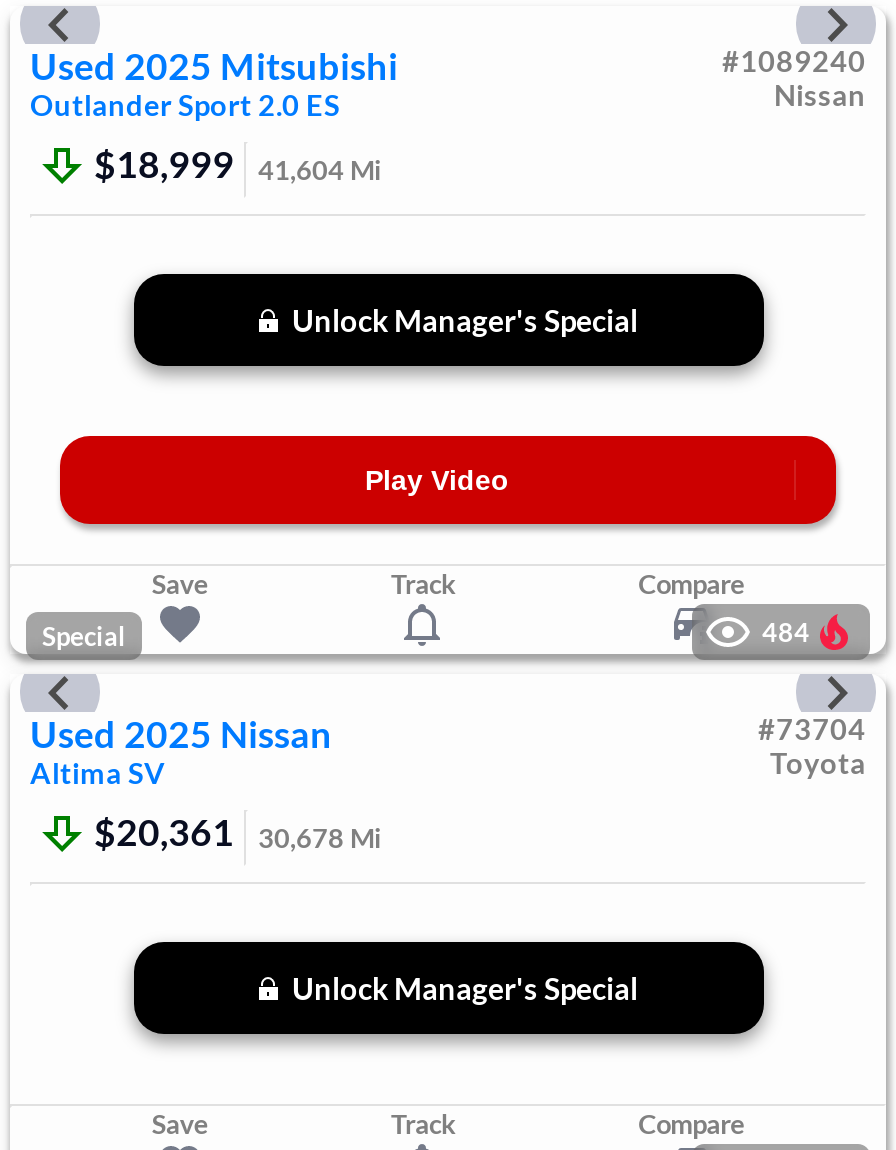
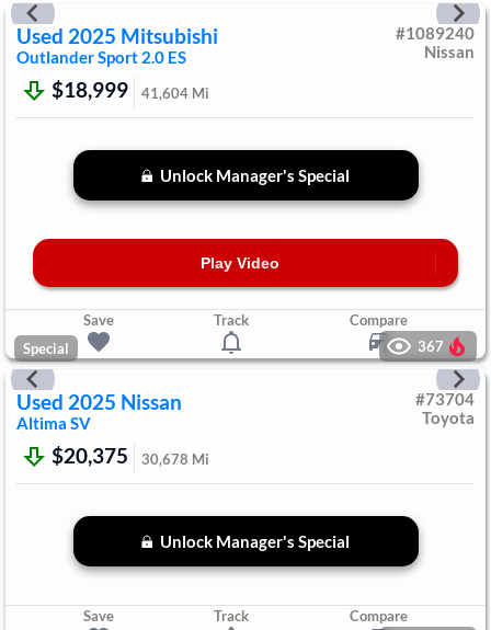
[762,615,810,647] 484 -> [418,337,444,355] 367
[94,809,382,853] $20,361 30,678 Mi -> [52,443,209,467] $20,375 30,678 Mi

